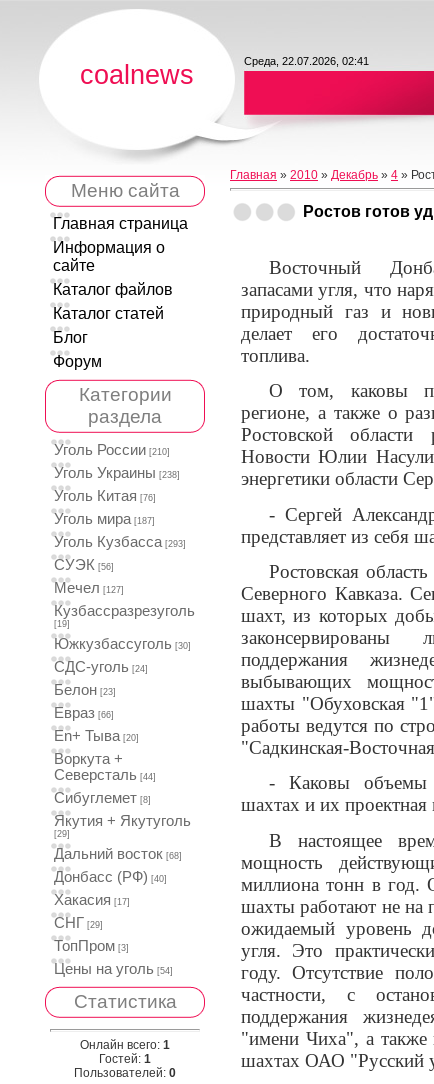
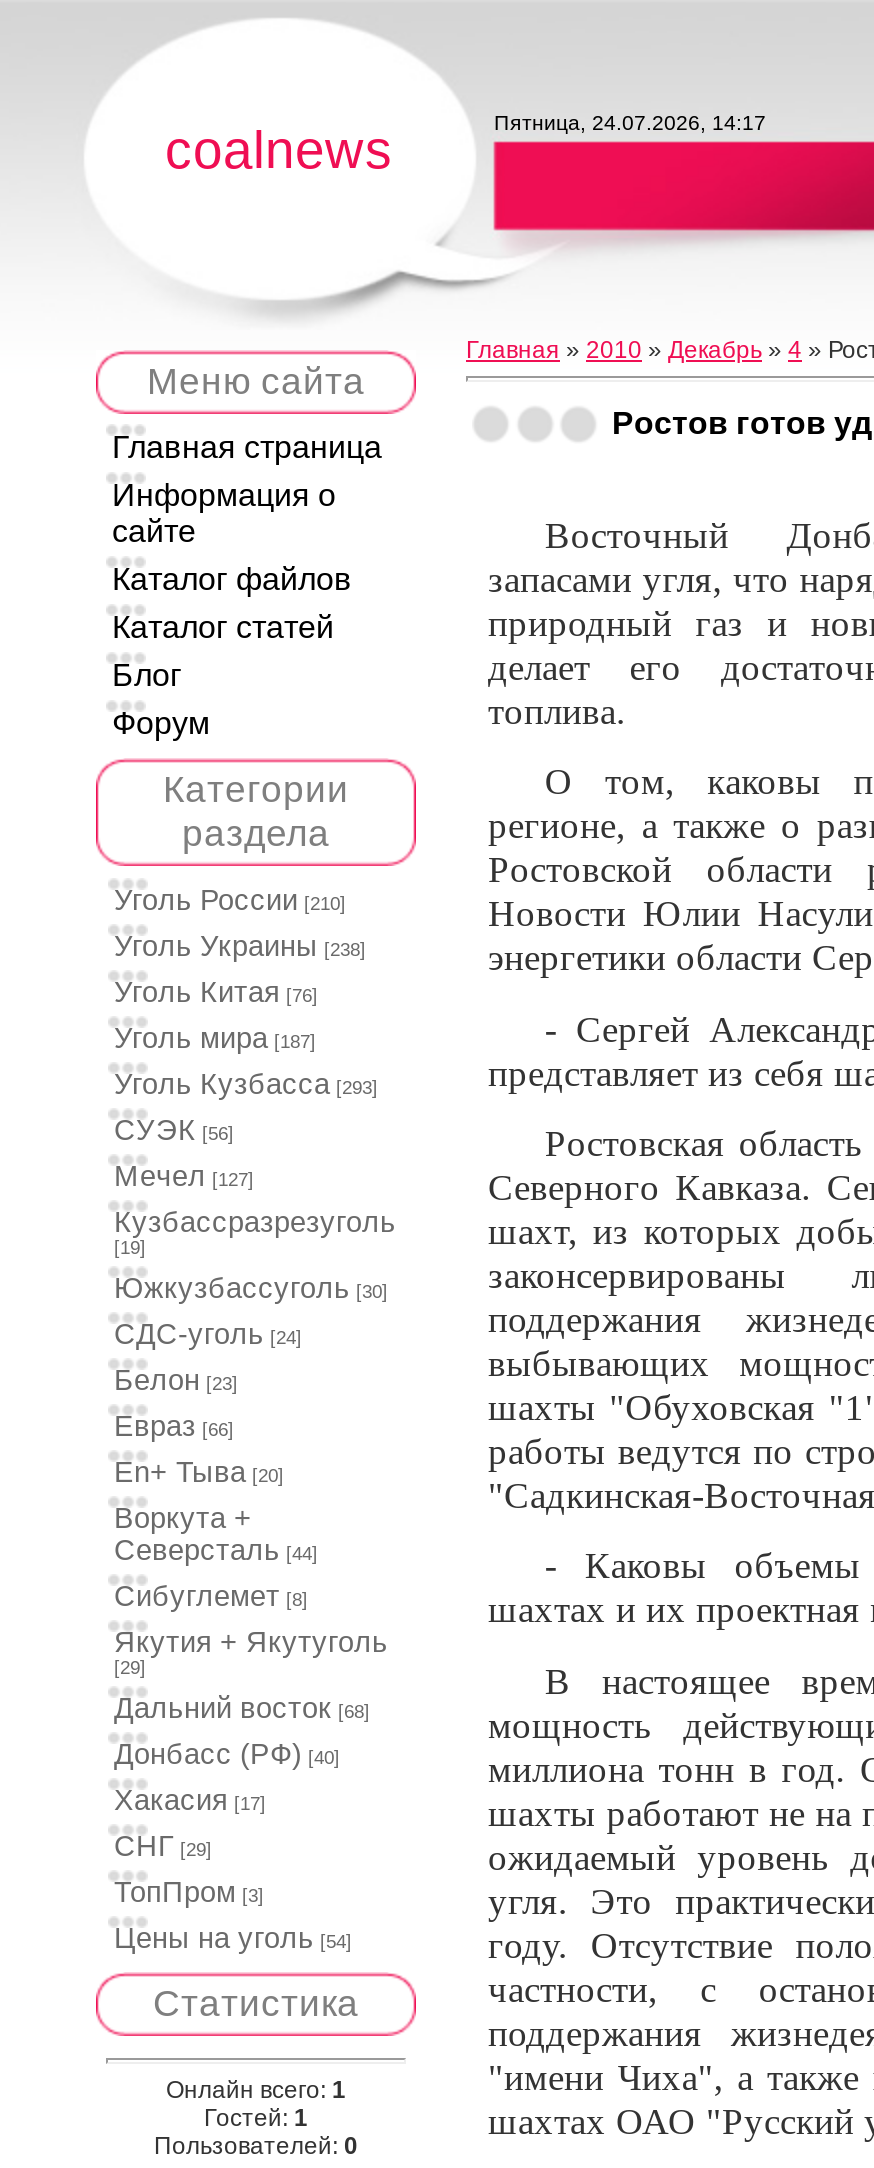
[244,55,369,67] Среда, 22.07.2026, 02:41 -> [494,110,766,134] Пятница, 24.07.2026, 14:17

